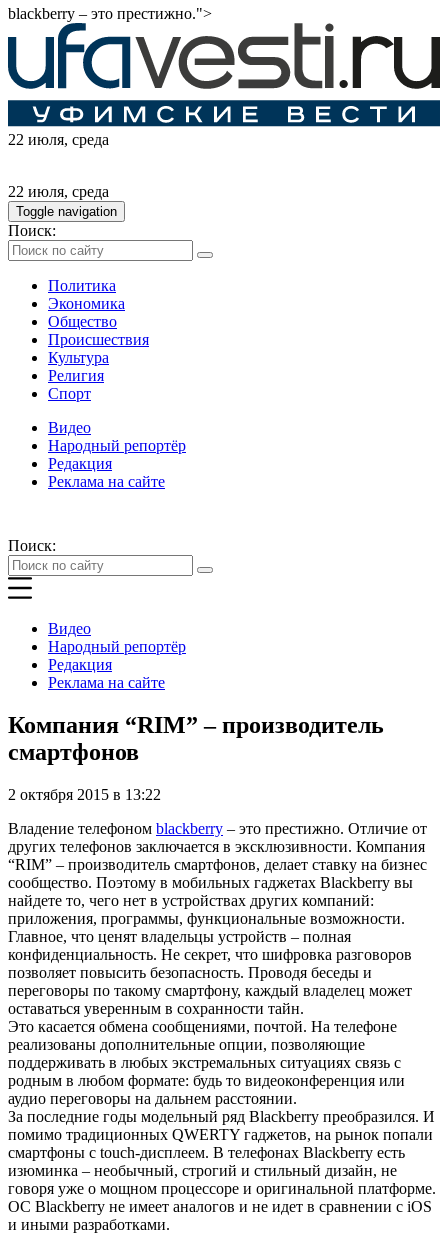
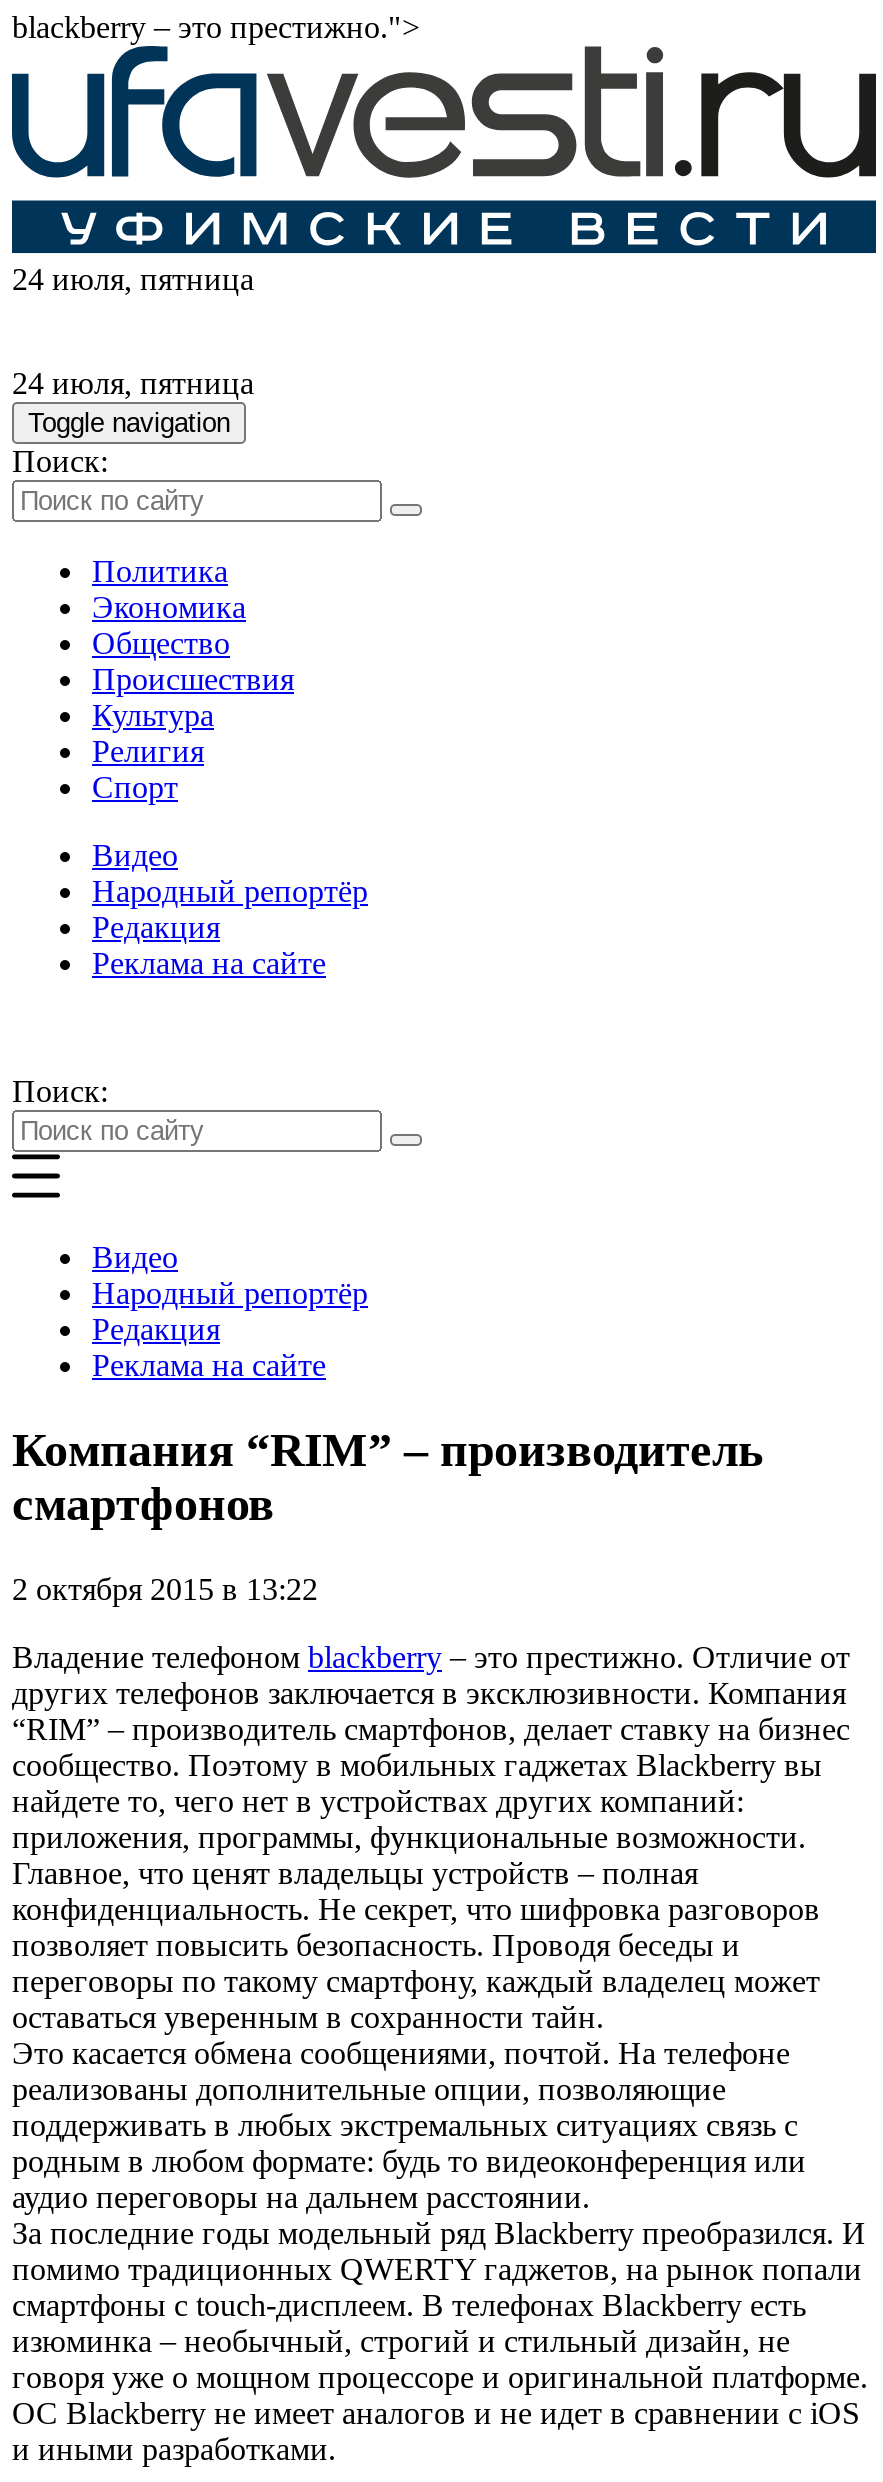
[8,131,109,148] 22 июля, среда -> [12,263,254,297] 24 июля, пятница
[8,183,109,200] 22 июля, среда -> [12,367,254,401] 24 июля, пятница

